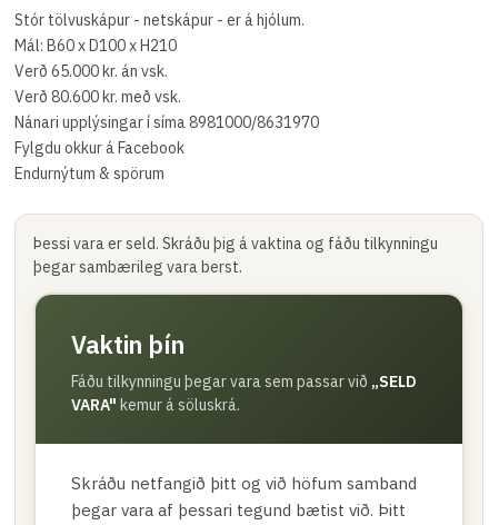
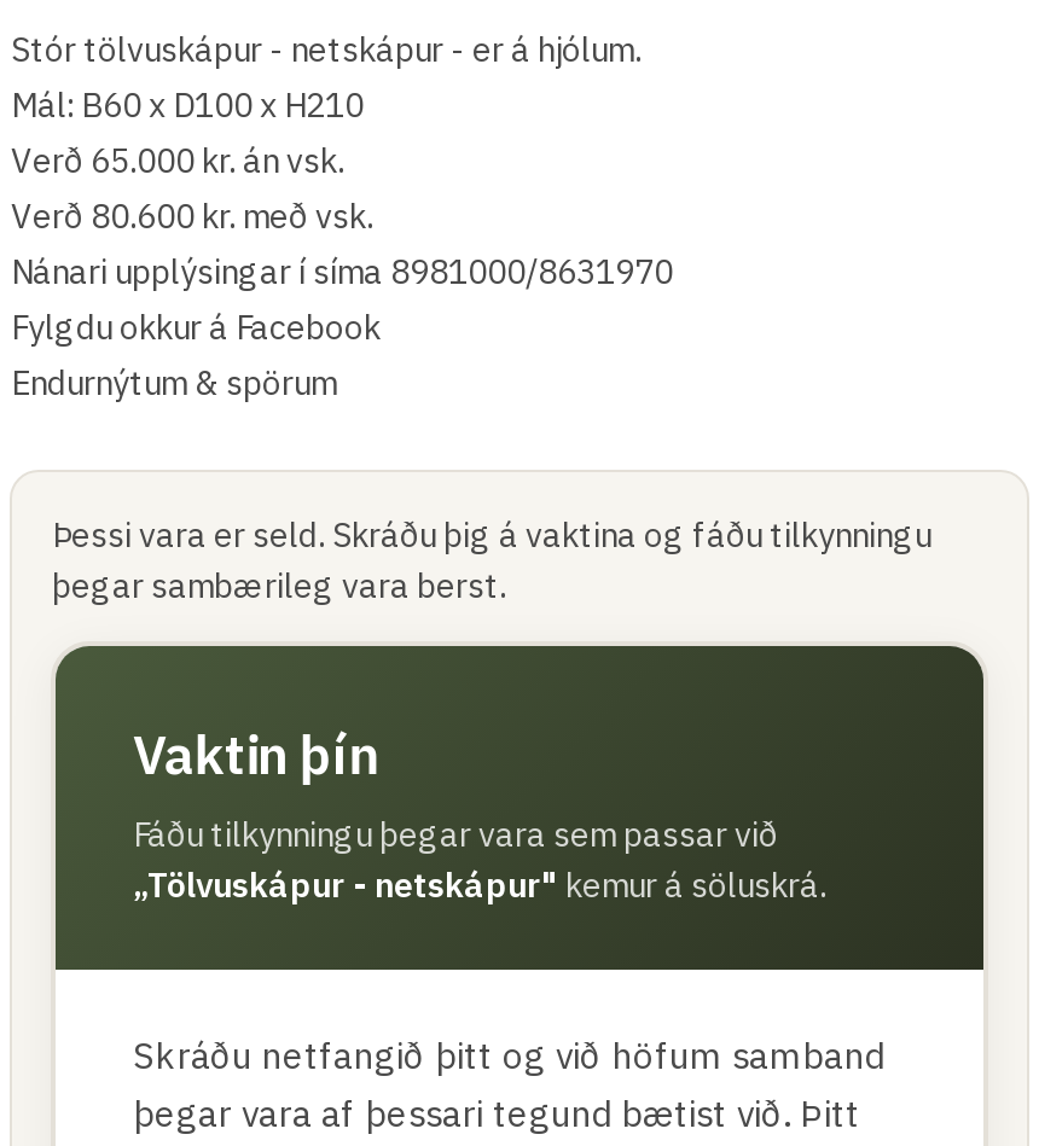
[71,372,417,415] Fáðu tilkynningu þegar vara sem passar við „SELD | VARA" kemur á söluskrá. -> [133,814,826,908] Fáðu tilkynningu þegar vara sem passar við | „Tölvuskápur - netskápur" kemur á söluskrá.

